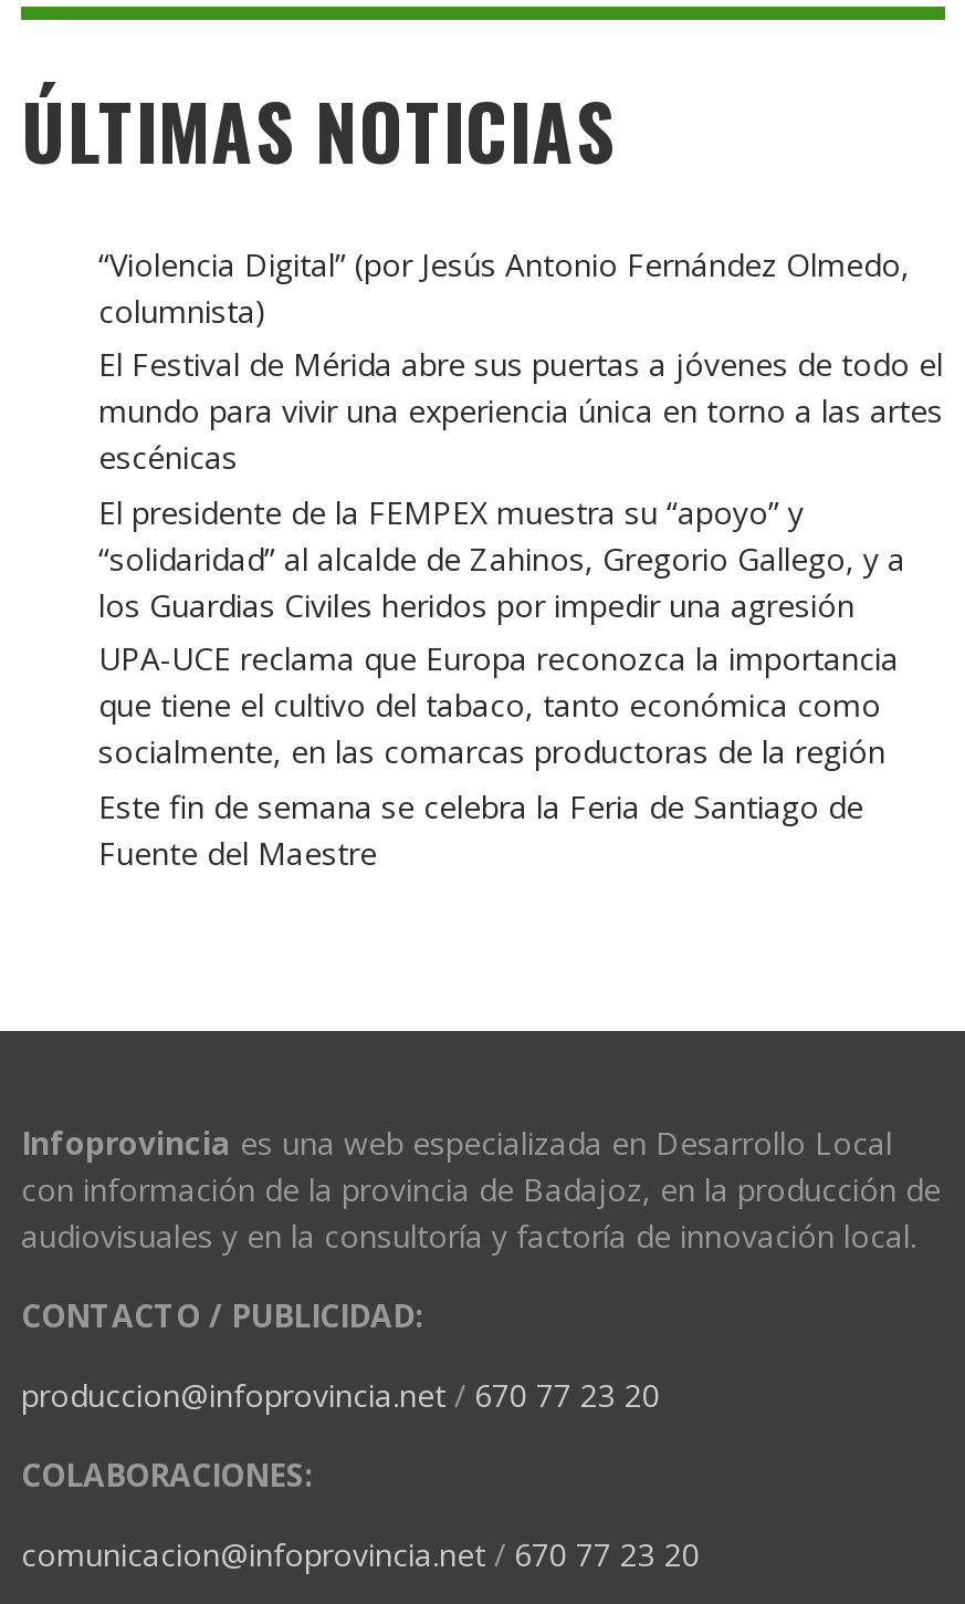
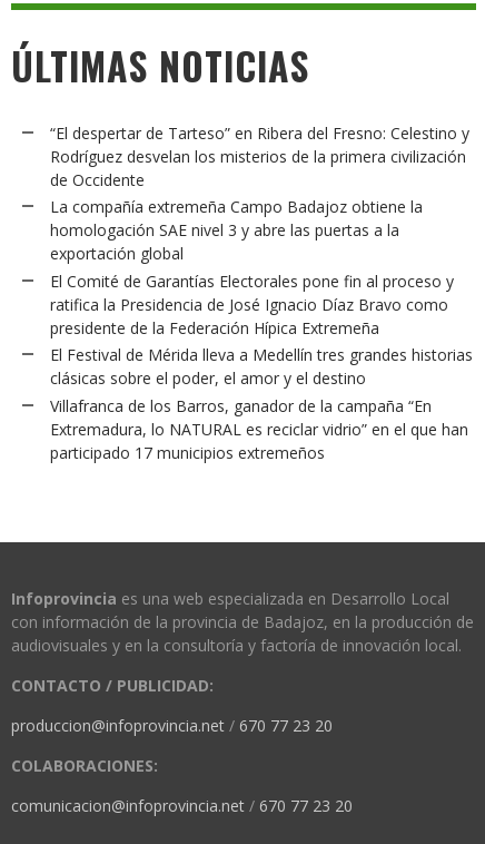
[98,243,943,874] “Violencia Digital” (por Jesús Antonio Fernández Olmedo, | columnista) | El Festival de Mérida abre sus puertas a jóvenes de todo el | mundo para vivir una experiencia única en torno a las artes | escénicas | El presidente de la FEMPEX muestra su “apoyo” y | “solidaridad” al alcalde de Zahinos, Gregorio Gallego, y a | los Guardias Civiles heridos por impedir una agresión | UPA-UCE reclama que Europa reconozca la importancia | que tiene el cultivo del tabaco, tanto económica como | socialmente, en las comarcas productoras de la región | Este fin de semana se celebra la Feria de Santiago de | Fuente del Maestre -> [50,122,473,463] “El despertar de Tarteso” en Ribera del Fresno: Celestino y | Rodríguez desvelan los misterios de la primera civilización | de Occidente | La compañía extremeña Campo Badajoz obtiene la | homologación SAE nivel 3 y abre las puertas a la | exportación global | El Comité de Garantías Electorales pone fin al proceso y | ratifica la Presidencia de José Ignacio Díaz Bravo como | presidente de la Federación Hípica Extremeña | El Festival de Mérida lleva a Medellín tres grandes historias | clásicas sobre el poder, el amor y el destino | Villafranca de los Barros, ganador de la campaña “En | Extremadura, lo NATURAL es reciclar vidrio” en el que han | participado 17 municipios extremeños

